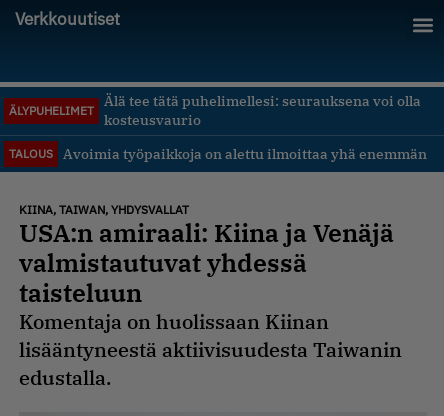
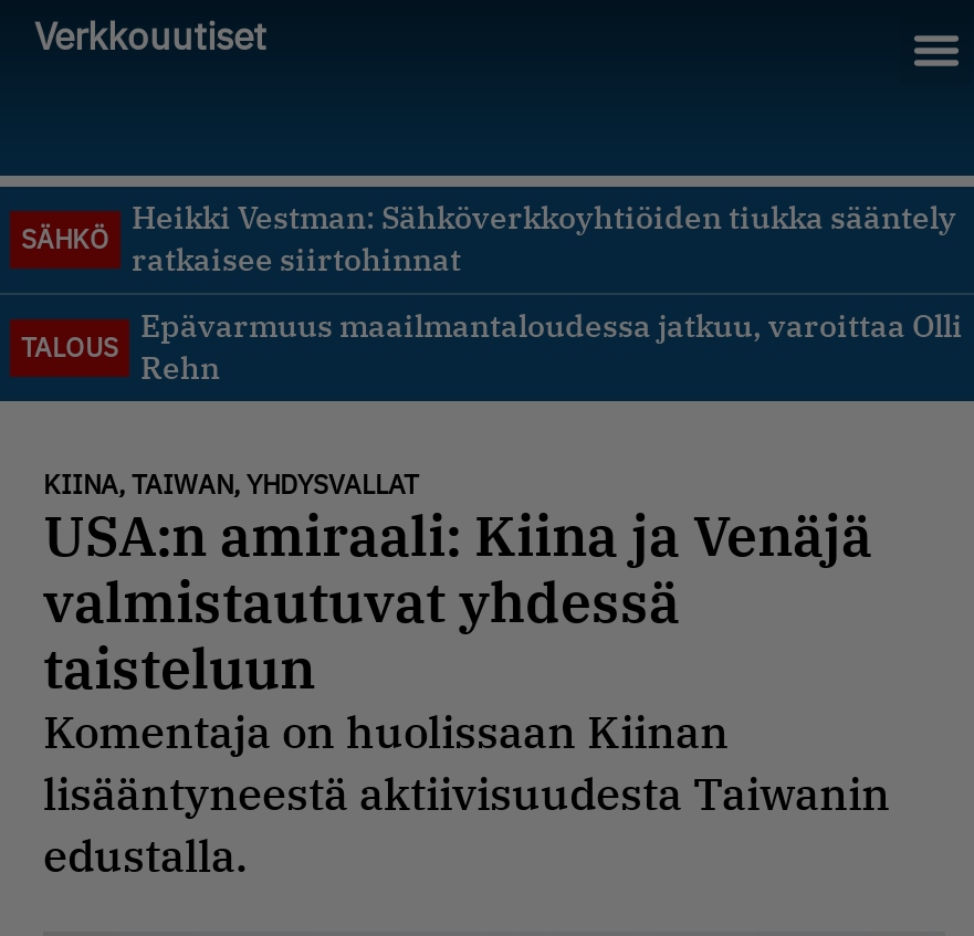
[104,92,421,129] Älä tee tätä puhelimellesi: seurauksena voi olla | kosteusvaurio -> [132,198,956,280] Heikki Vestman: Sähköverkkoyhtiöiden tiukka sääntely | ratkaisee siirtohinnat
[9,103,94,118] ÄLYPUHELIMET -> [21,222,109,255] SÄHKÖ
[63,144,427,162] Avoimia työpaikkoja on alettu ilmoittaa yhä enemmän -> [140,306,963,388] Epävarmuus maailmantaloudessa jatkuu, varoittaa Olli | Rehn

